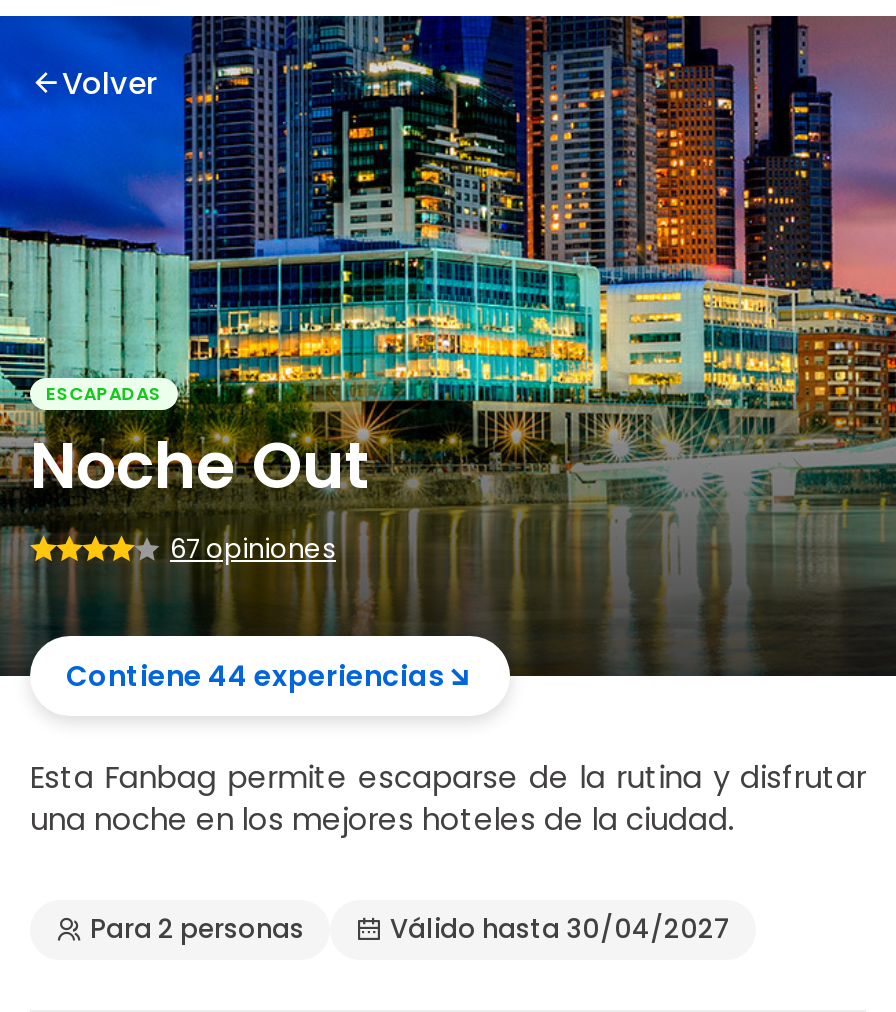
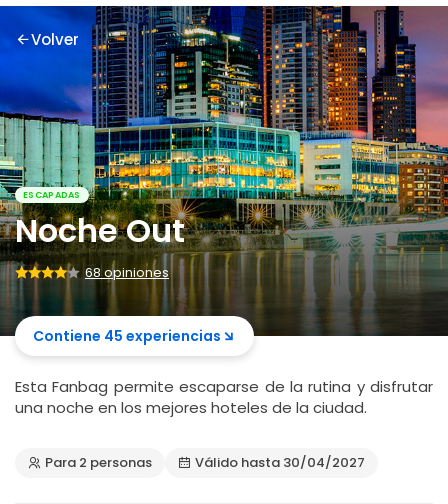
[170,530,336,568] 67 opiniones -> [85,263,169,282] 68 opiniones
[66,656,444,696] Contiene 44 experiencias -> [33,326,221,346] Contiene 45 experiencias

